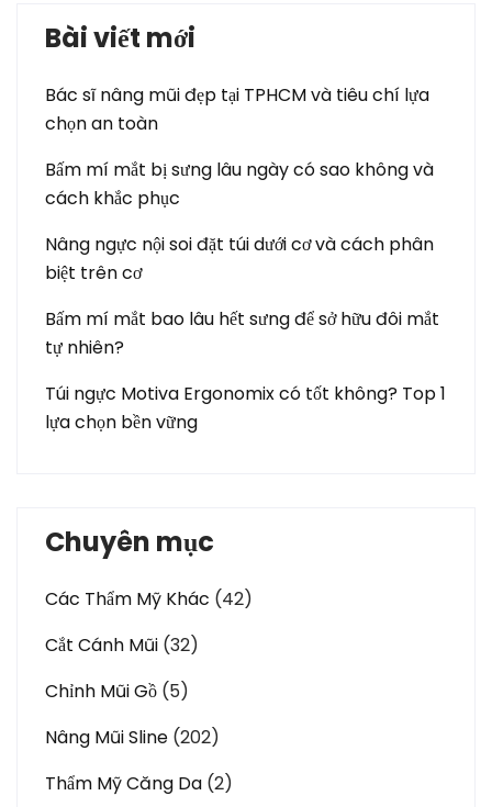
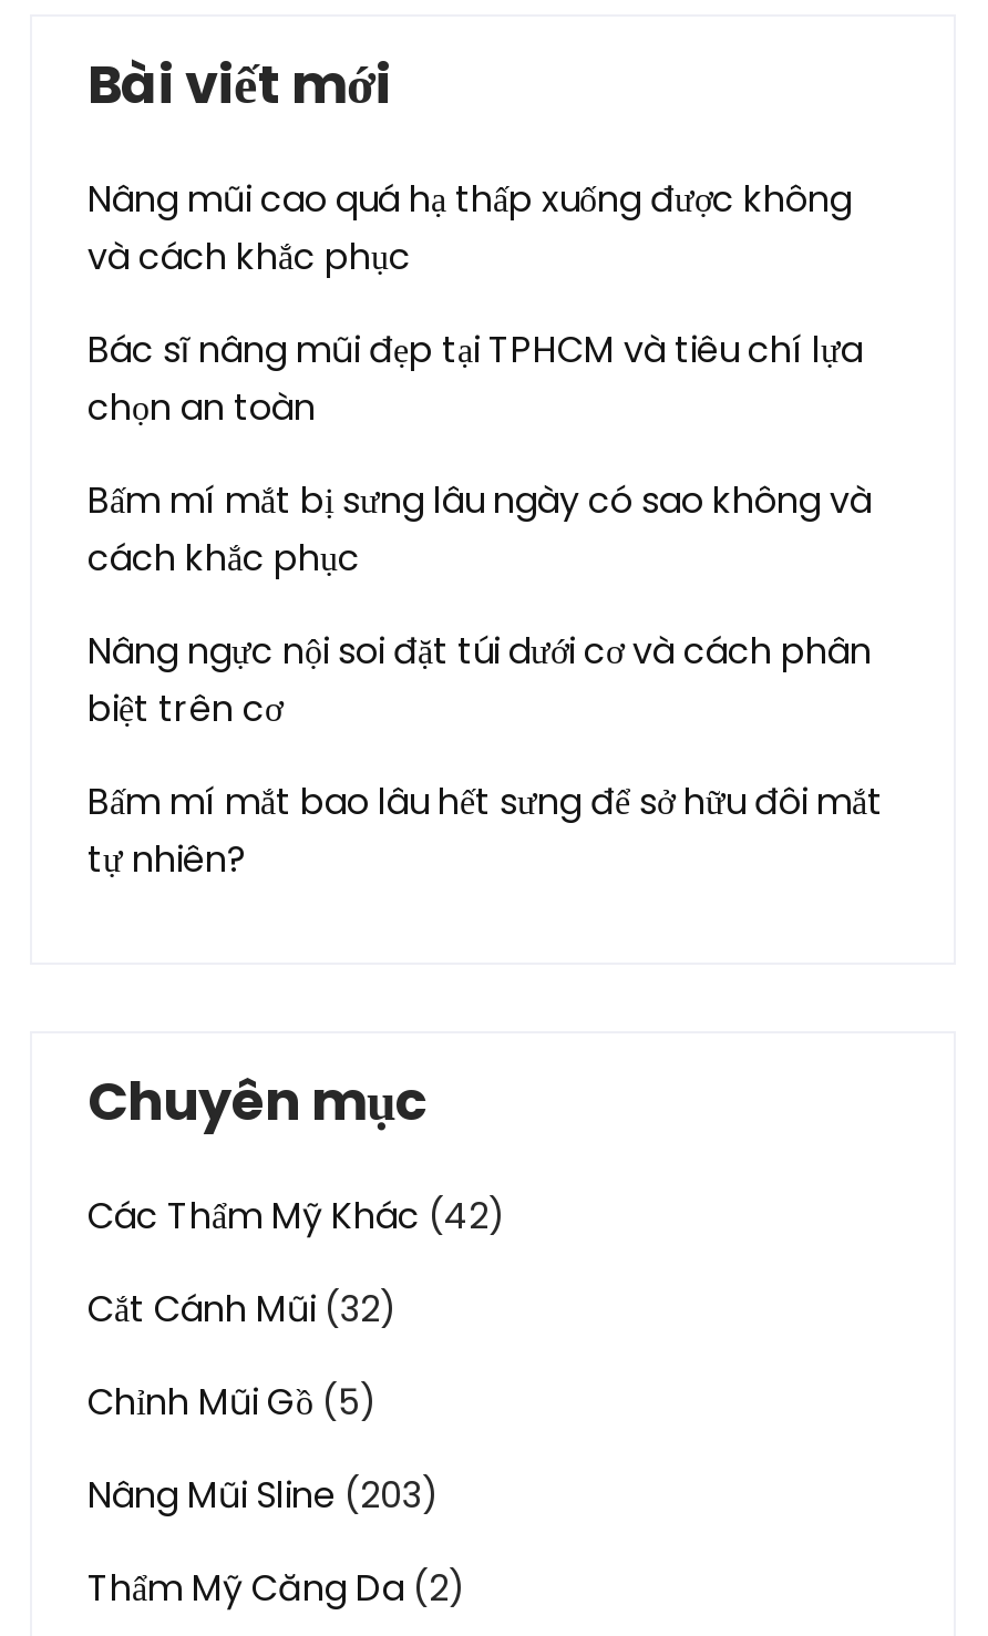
none -> [88,175,852,283] Nâng mũi cao quá hạ thấp xuống được không | và cách khắc phục
moved [45,83,439,361] -> [88,325,883,886]: Bác sĩ nâng mũi đẹp tại TPHCM và tiêu chí lựa | chọn an toàn | Bấm mí mắt bị sưng lâu ngày có sao không và | cách khắc phục | Nâng ngực nội soi đặt túi dưới cơ và cách phân | biệt trên cơ | Bấm mí mắt bao lâu hết sưng để sở hữu đôi mắt | tự nhiên?
[45,381,446,435] Túi ngực Motiva Ergonomix có tốt không? Top 1 | lựa chọn bền vững -> none
[45,725,220,750] Nâng Mũi Sline (202) -> [88,1471,440,1522] Nâng Mũi Sline (203)

